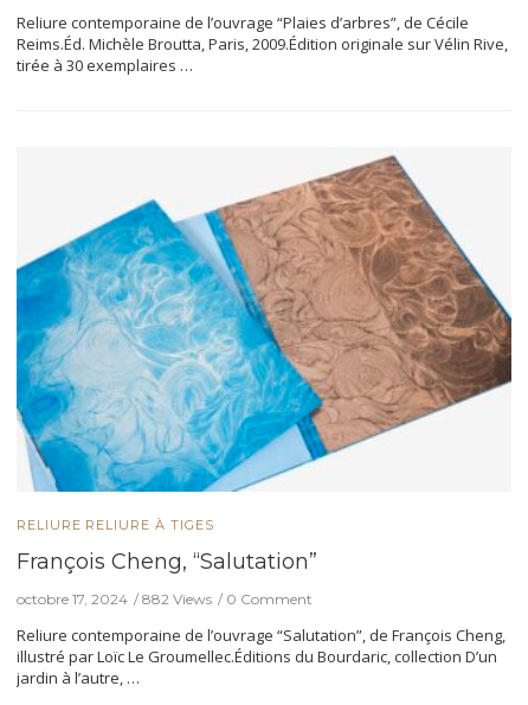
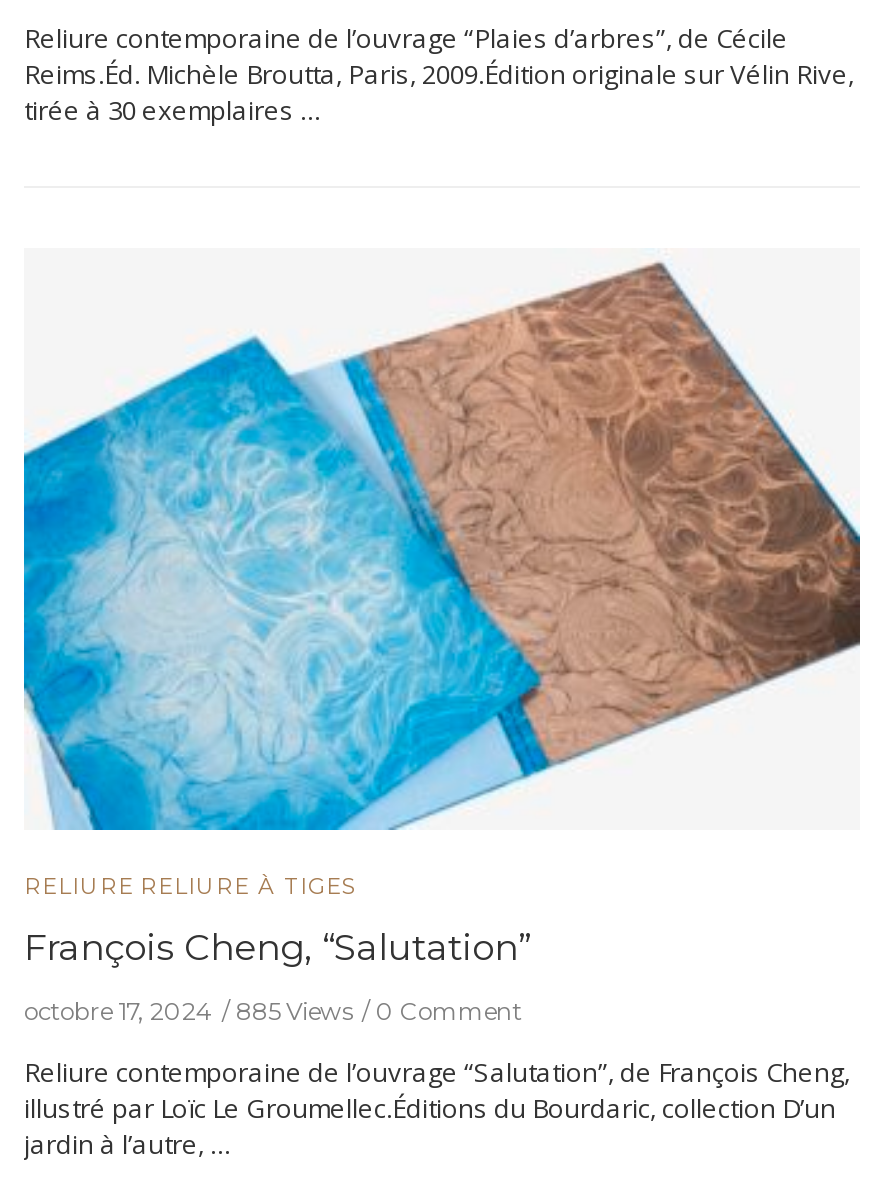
[17,591,313,608] octobre 17, 2024 882 Views 0 Comment -> [24,997,522,1027] octobre 17, 2024 885 Views 0 Comment

